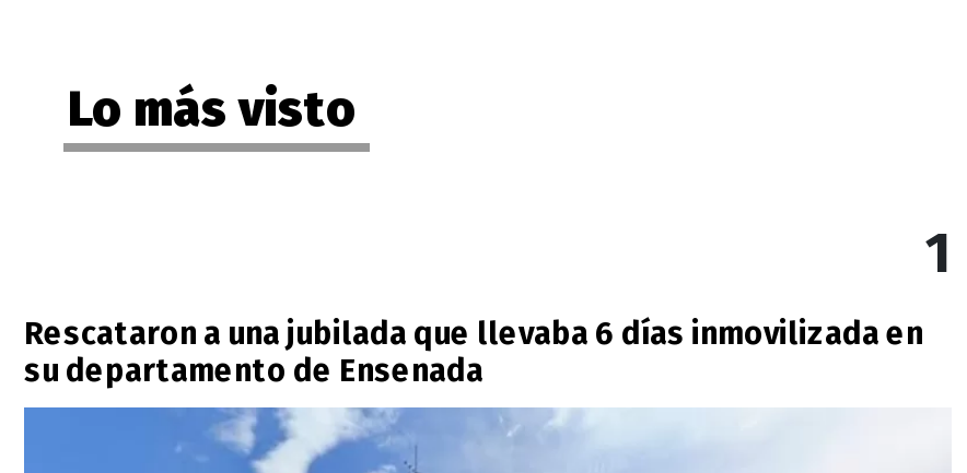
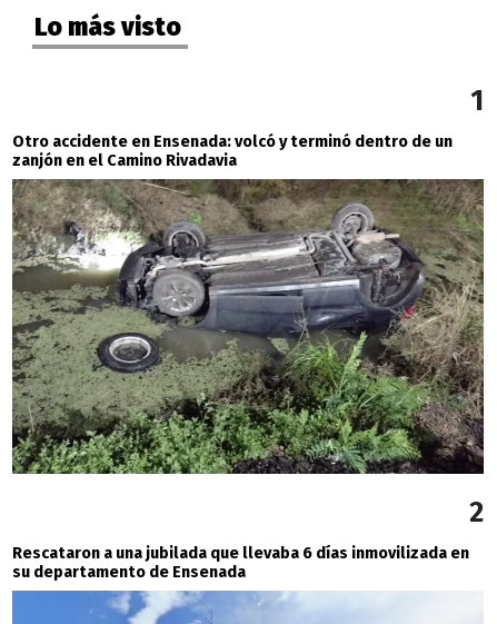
none -> [11,178,485,529] [image] | 2
none -> [12,132,453,170] Otro accidente en Ensenada: volcó y terminó dentro de un | zanjón en el Camino Rivadavia

